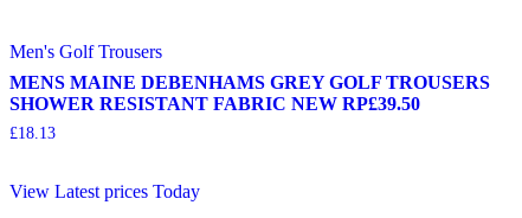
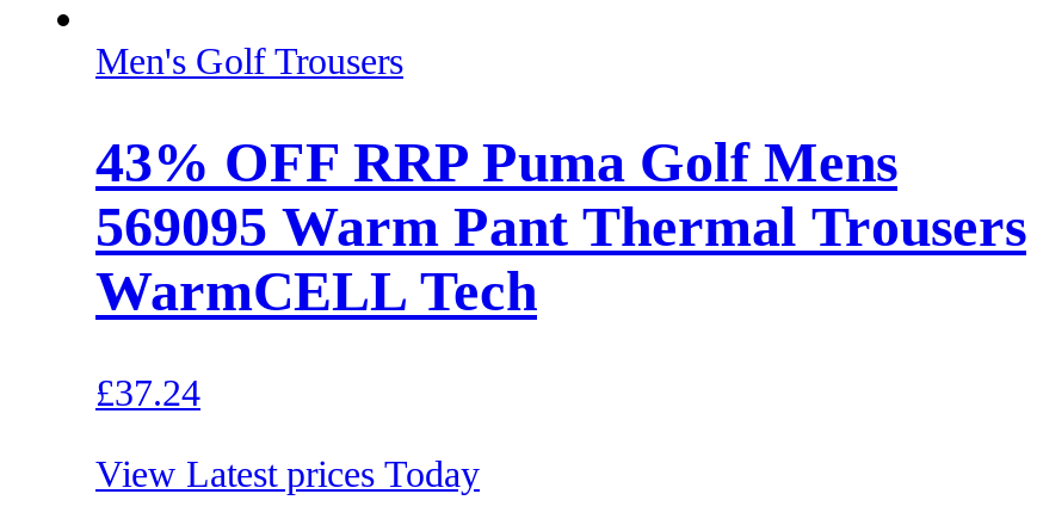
[9,73,490,114] MENS MAINE DEBENHAMS GREY GOLF TROUSERS | SHOWER RESISTANT FABRIC NEW RP£39.50 -> [95,131,1026,322] 43% OFF RRP Puma Golf Mens | 569095 Warm Pant Thermal Trousers | WarmCELL Tech
[9,125,56,143] £18.13 -> [95,372,200,412] £37.24

